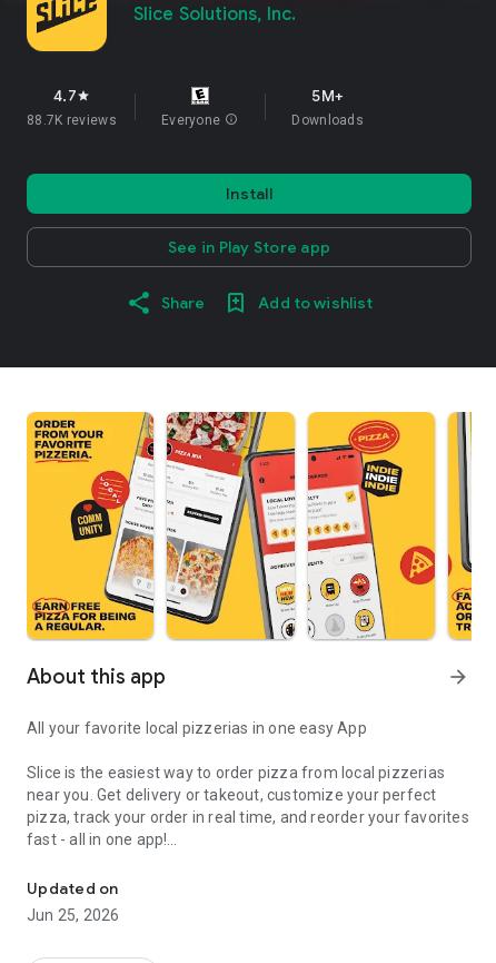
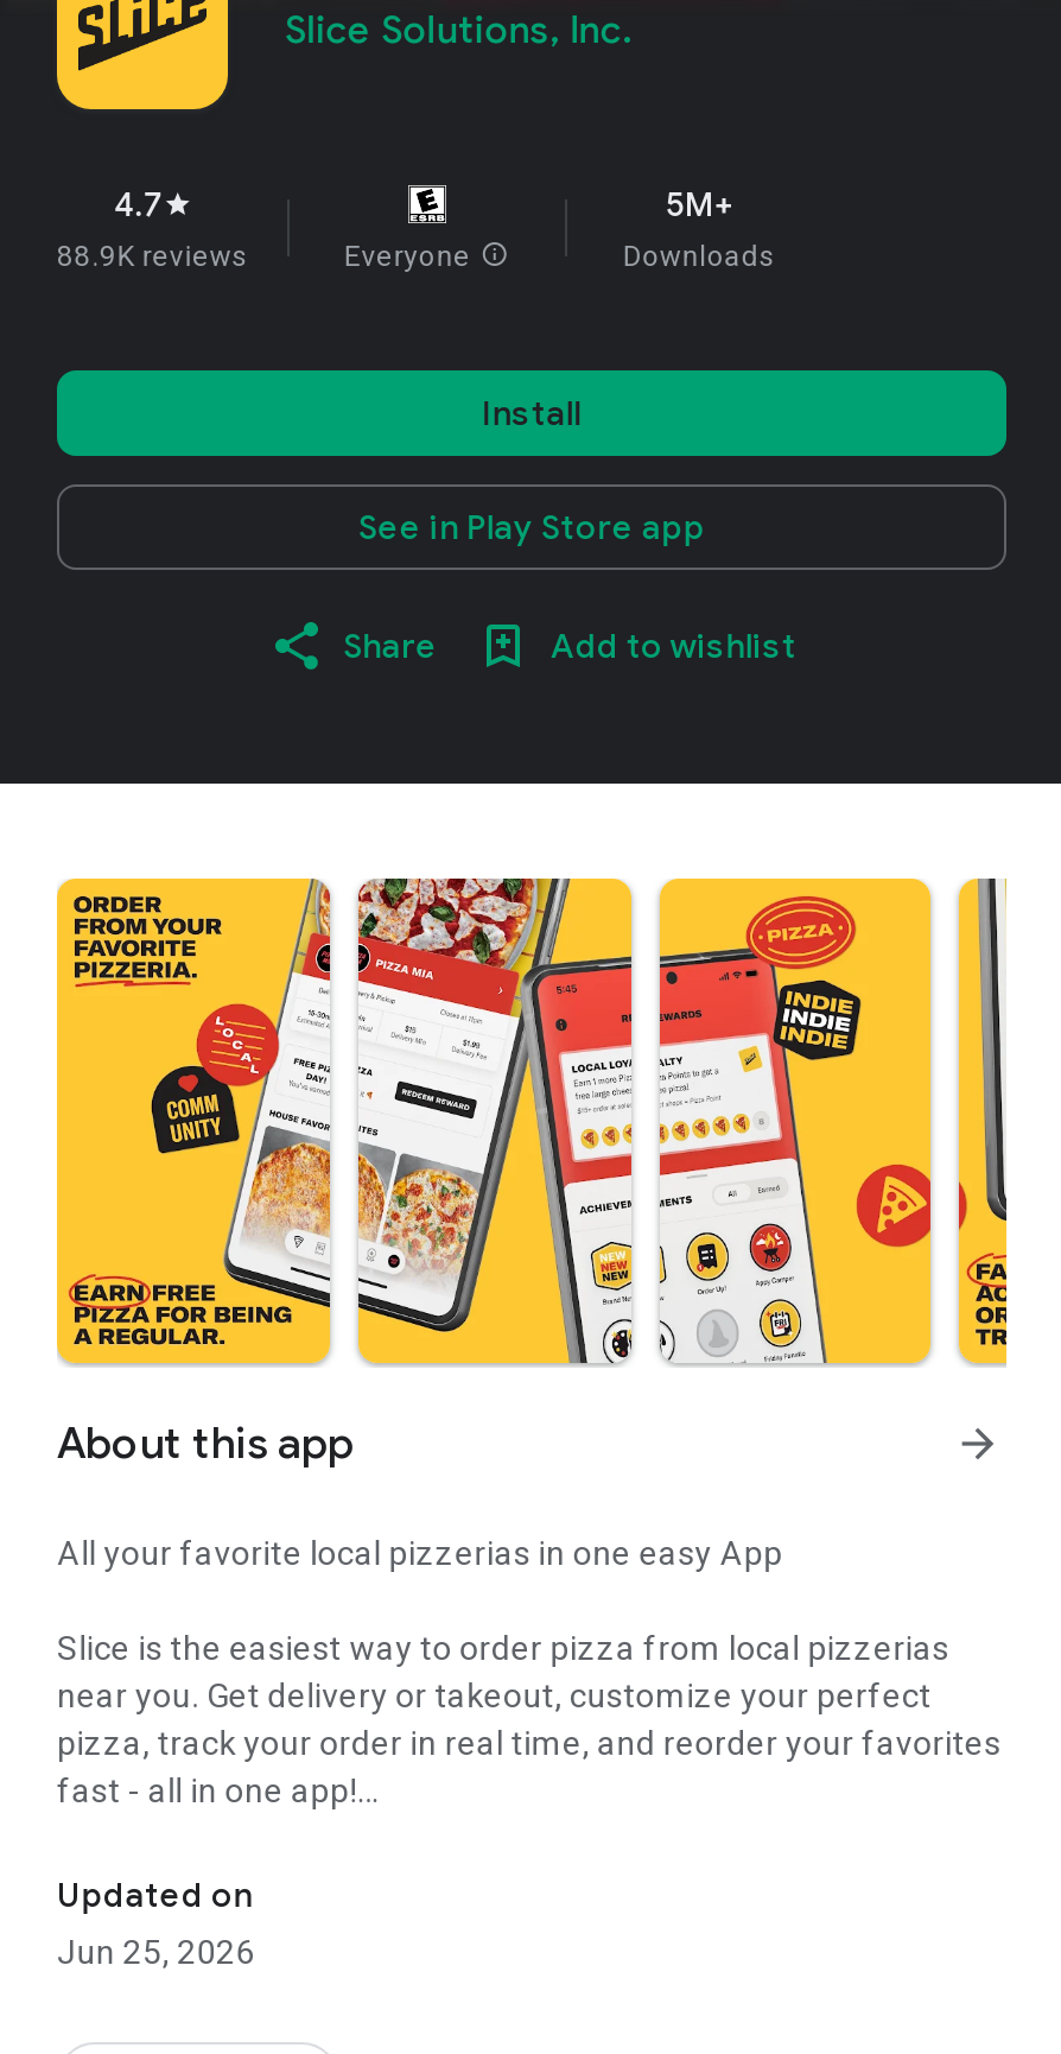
[27,112,117,128] 88.7K reviews -> [57,240,249,273] 88.9K reviews

